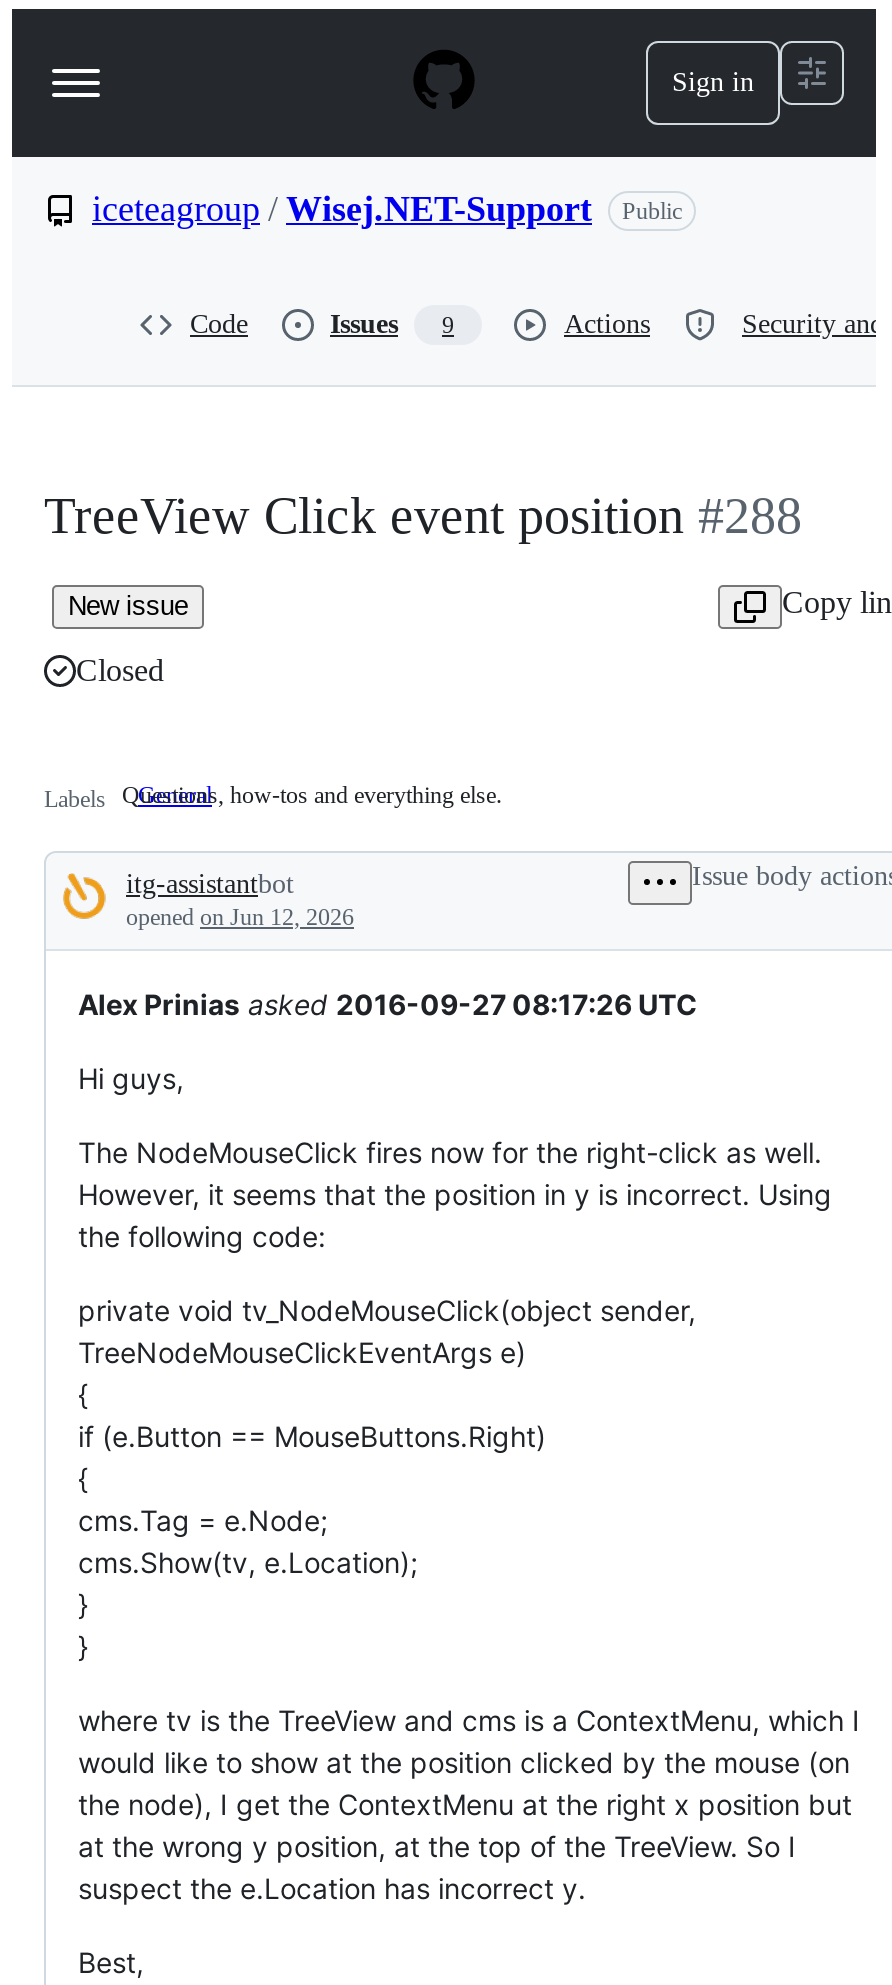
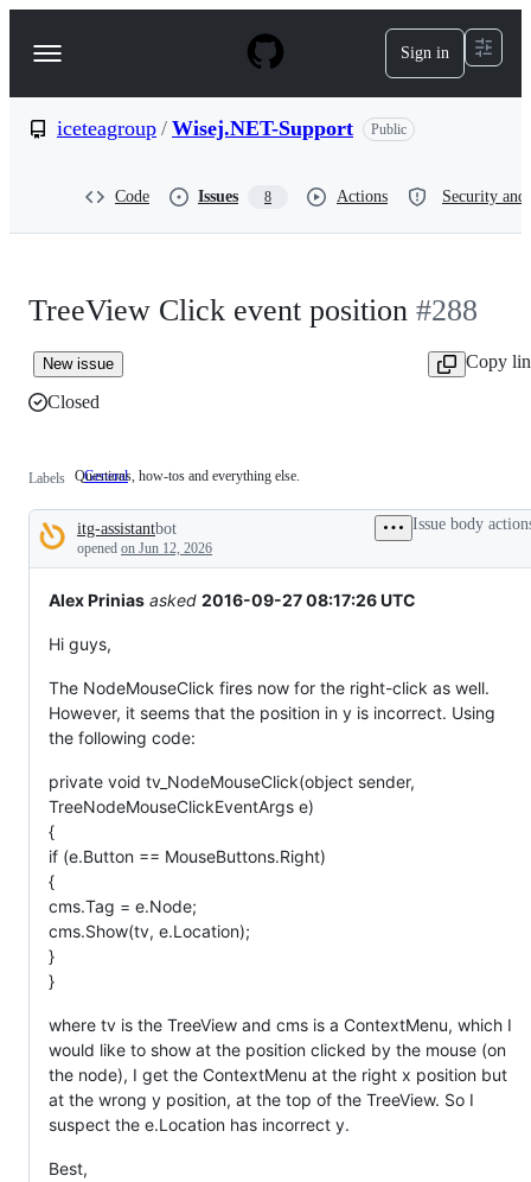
[330,309,454,339] Issues 9 -> [198,188,271,205] Issues 8

